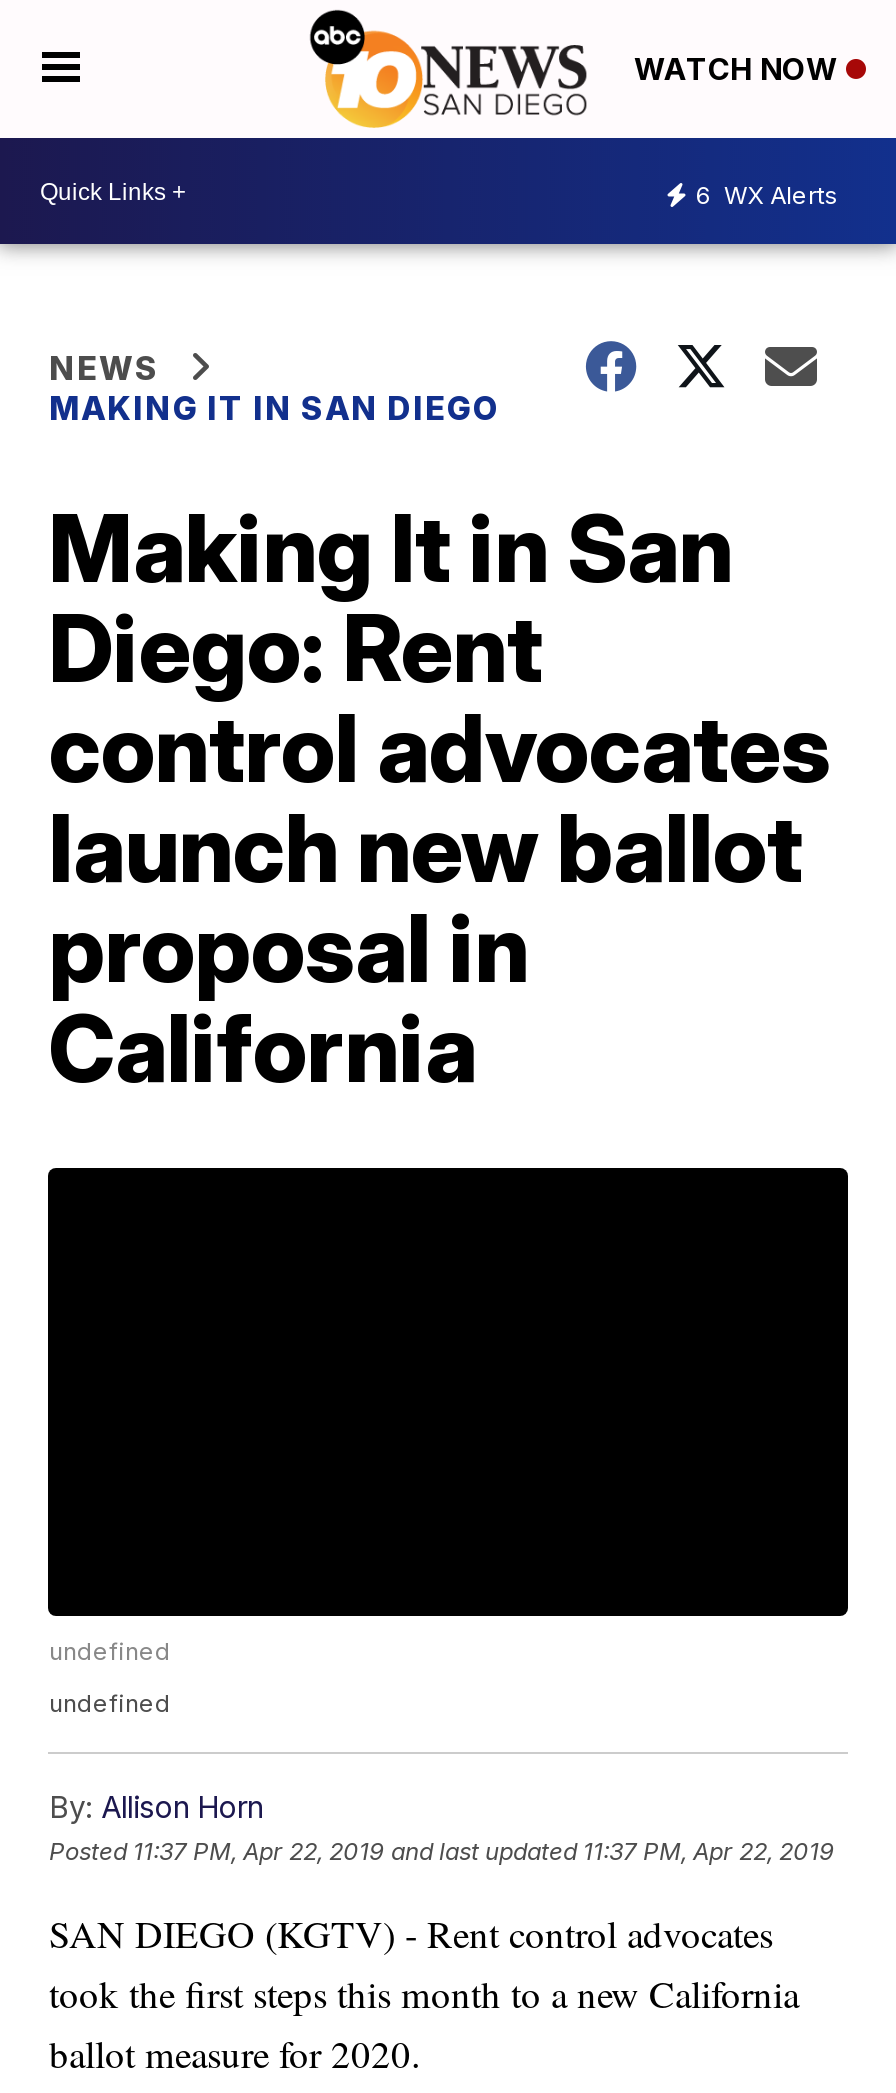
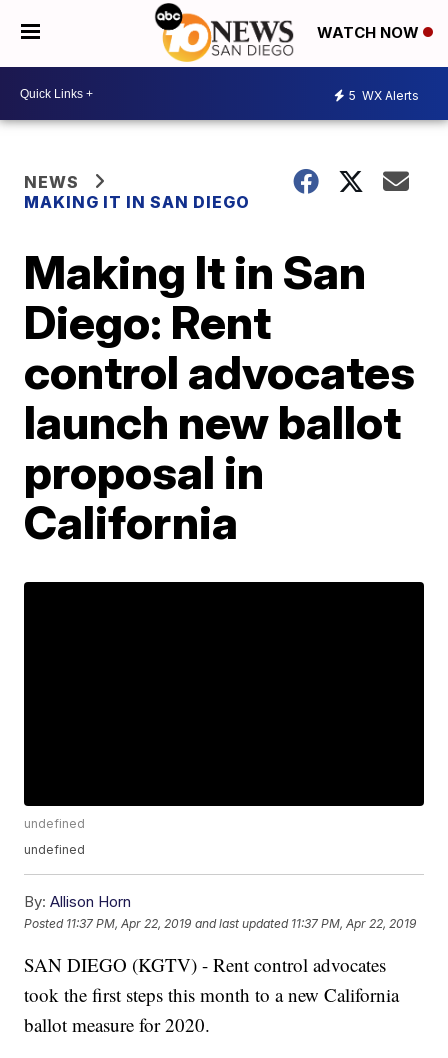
[696,179,838,209] 6 WX Alerts -> [349,87,419,102] 5 WX Alerts

